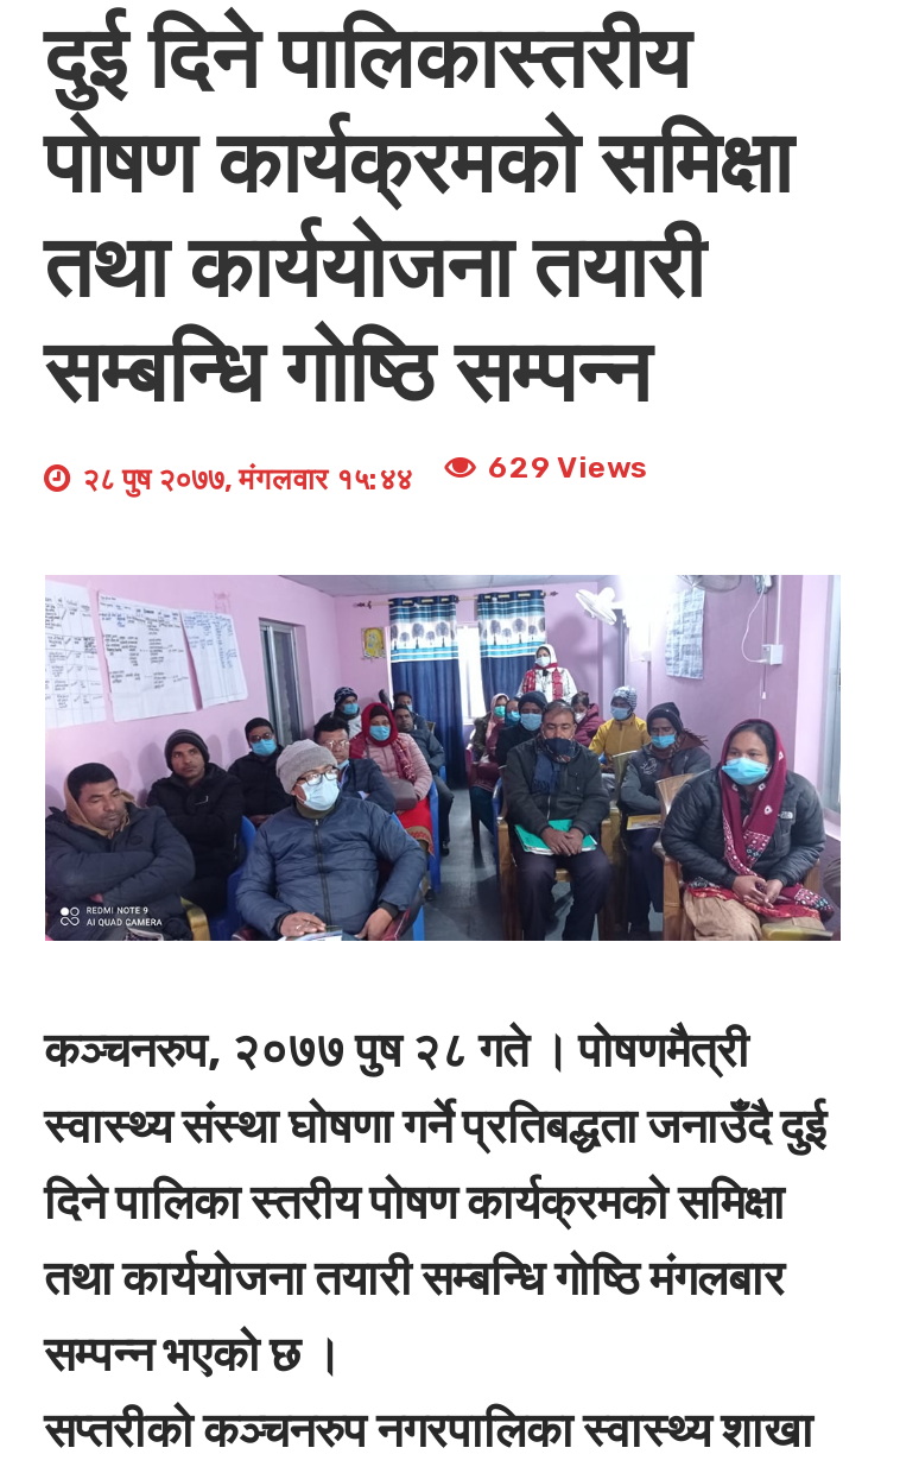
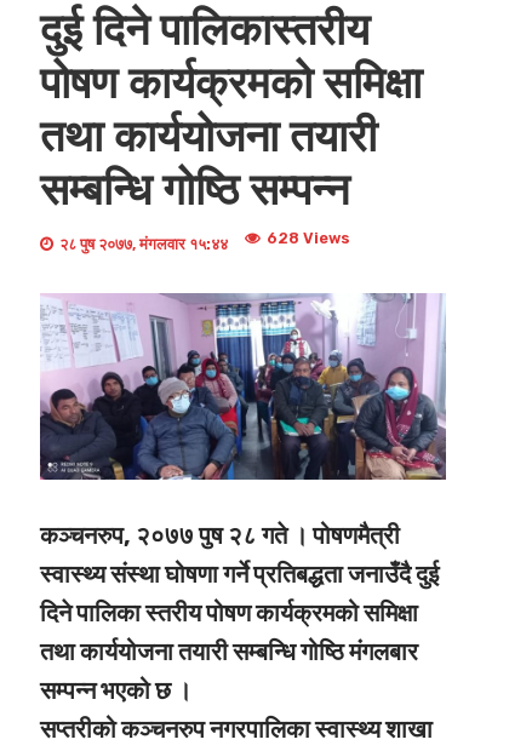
[488,448,649,484] 629 Views -> [266,229,350,247] 628 Views

